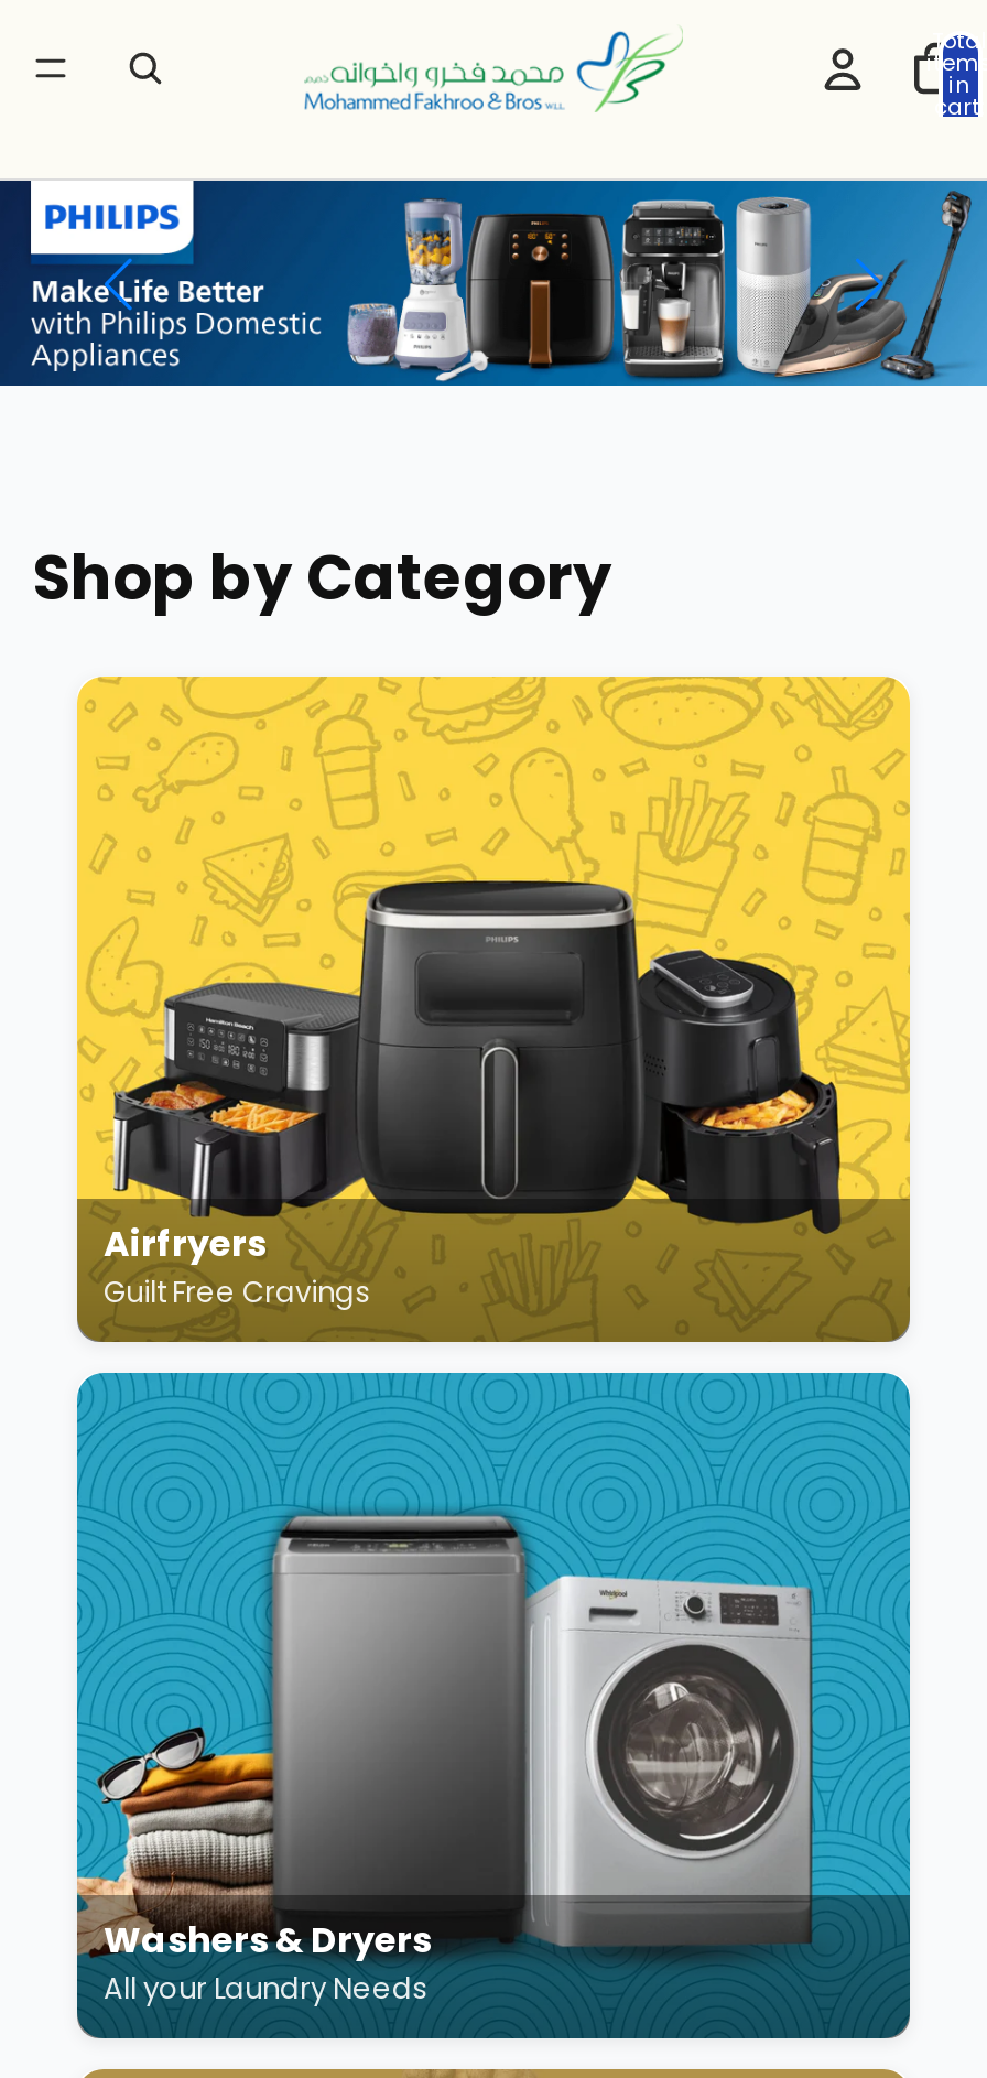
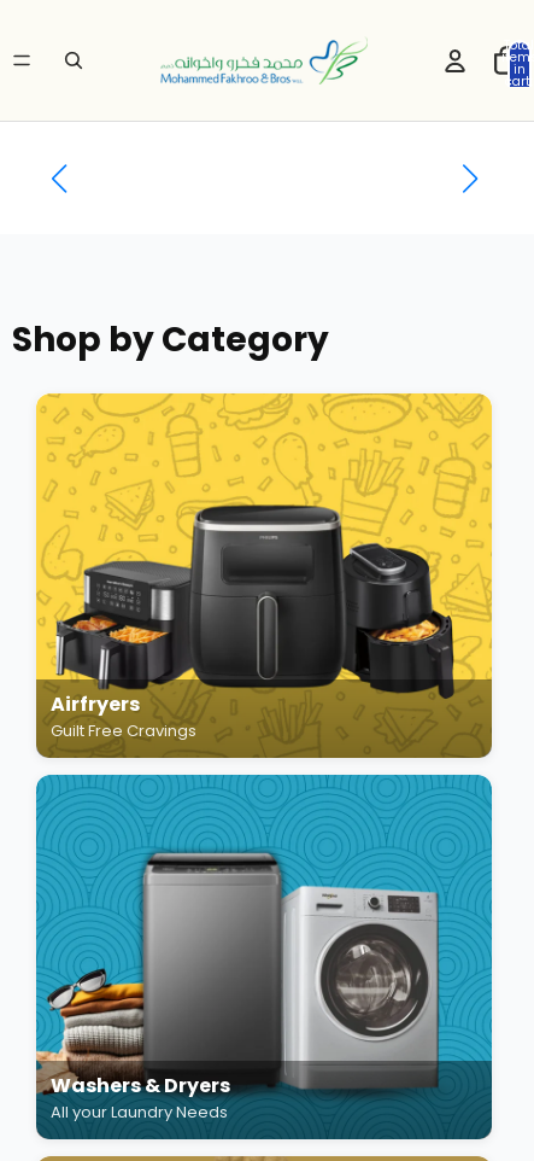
[7,178,980,388] [image] -> none

